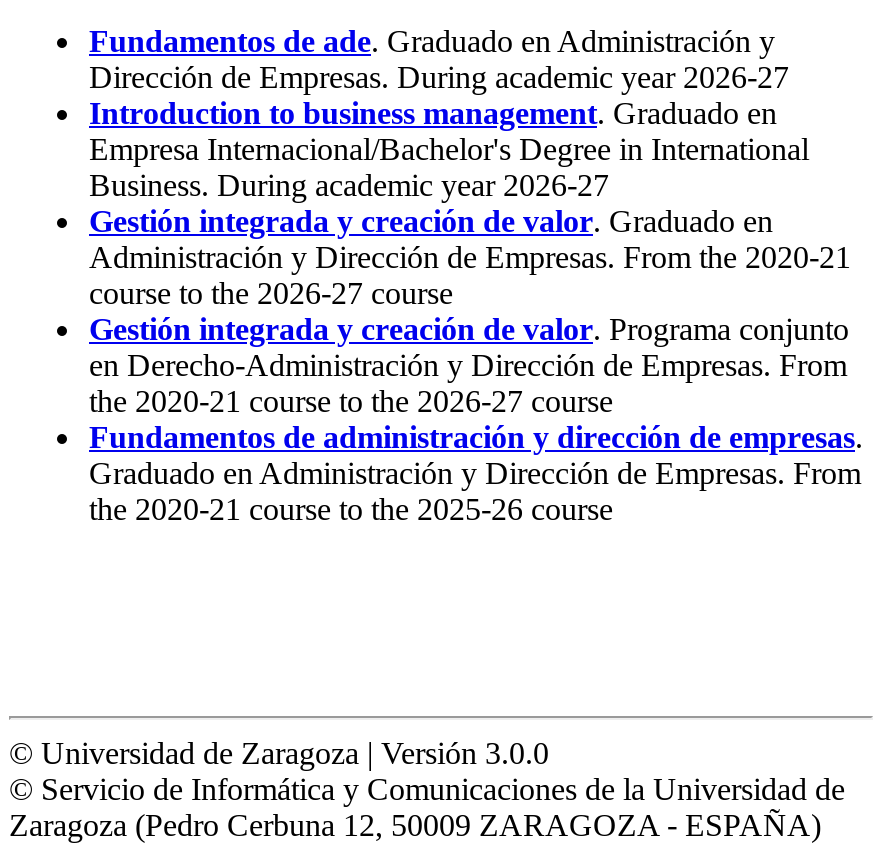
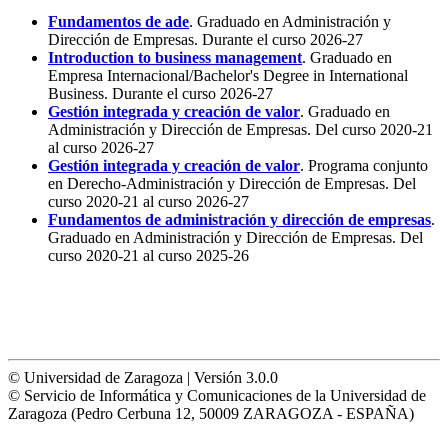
[89,60,789,94] Dirección de Empresas. During academic year 2026-27 -> [48,31,363,48] Dirección de Empresas. Durante el curso 2026-27
[89,168,609,202] Business. During academic year 2026-27 -> [48,85,273,102] Business. Durante el curso 2026-27
[89,240,851,310] Administración y Dirección de Empresas. From the 2020-21 | course to the 2026-27 course -> [48,121,433,156] Administración y Dirección de Empresas. Del curso 2020-21 | al curso 2026-27
[89,348,847,418] en Derecho-Administración y Dirección de Empresas. From | the 2020-21 course to the 2026-27 course -> [48,175,416,210] en Derecho-Administración y Dirección de Empresas. Del | curso 2020-21 al curso 2026-27
[89,456,861,526] Graduado en Administración y Dirección de Empresas. From | the 2020-21 course to the 2025-26 course -> [48,229,423,264] Graduado en Administración y Dirección de Empresas. Del | curso 2020-21 al curso 2025-26

